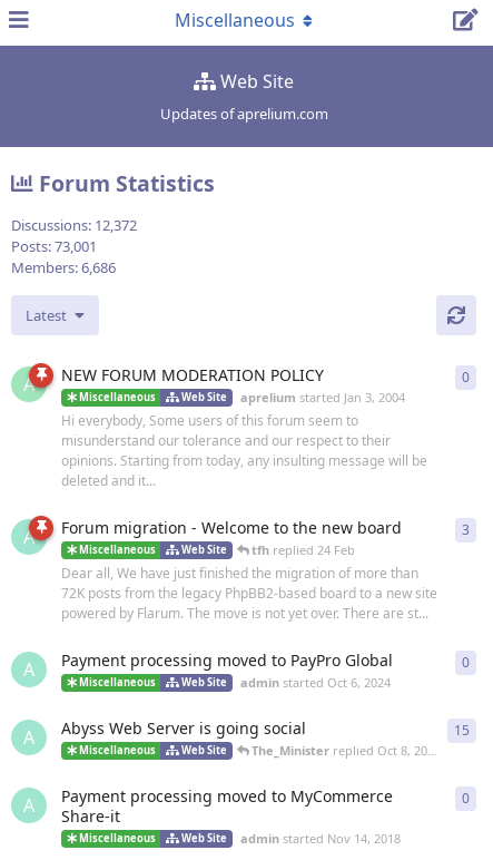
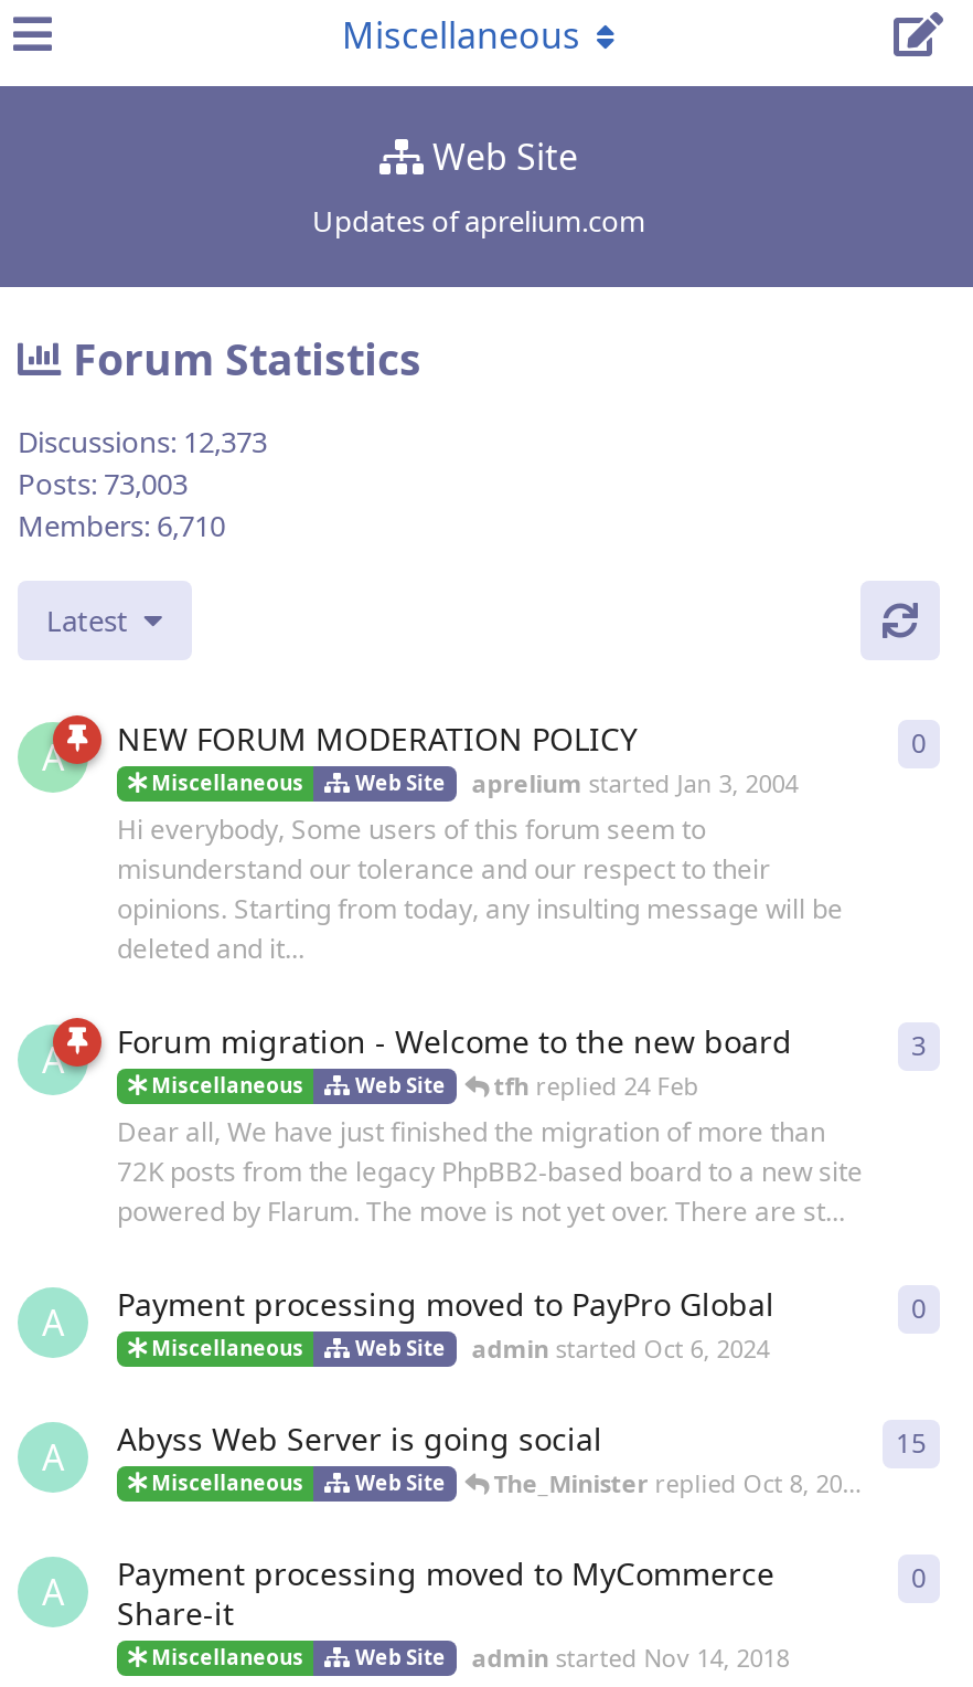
[11,215,137,235] Discussions: 12,372 -> [18,422,267,462] Discussions: 12,373
[11,236,97,256] Posts: 73,001 -> [18,464,188,504] Posts: 73,003
[11,258,116,278] Members: 6,686 -> [18,506,225,546] Members: 6,710

